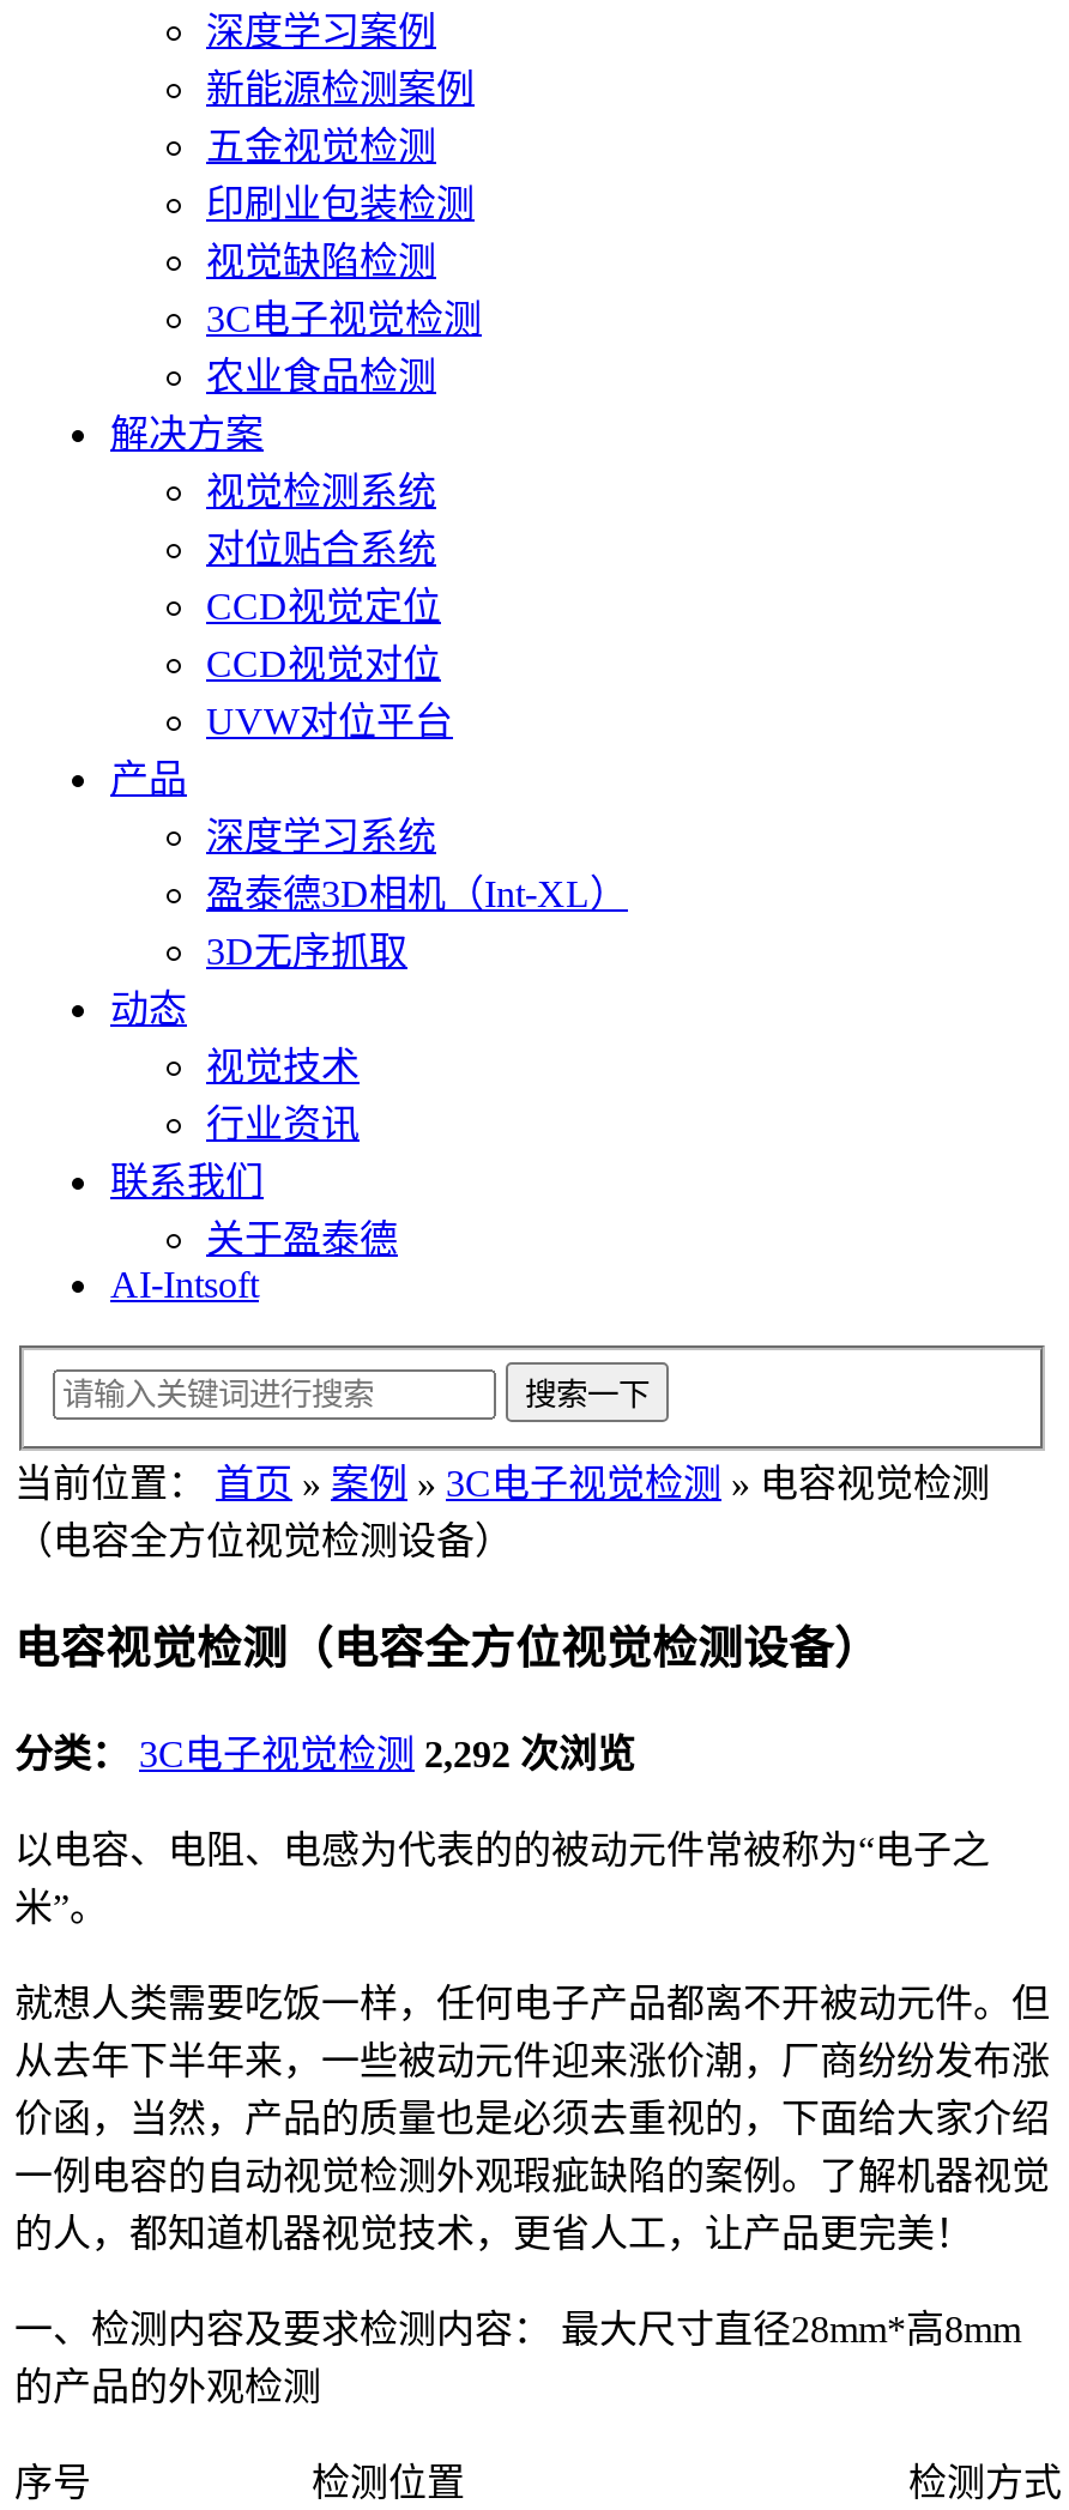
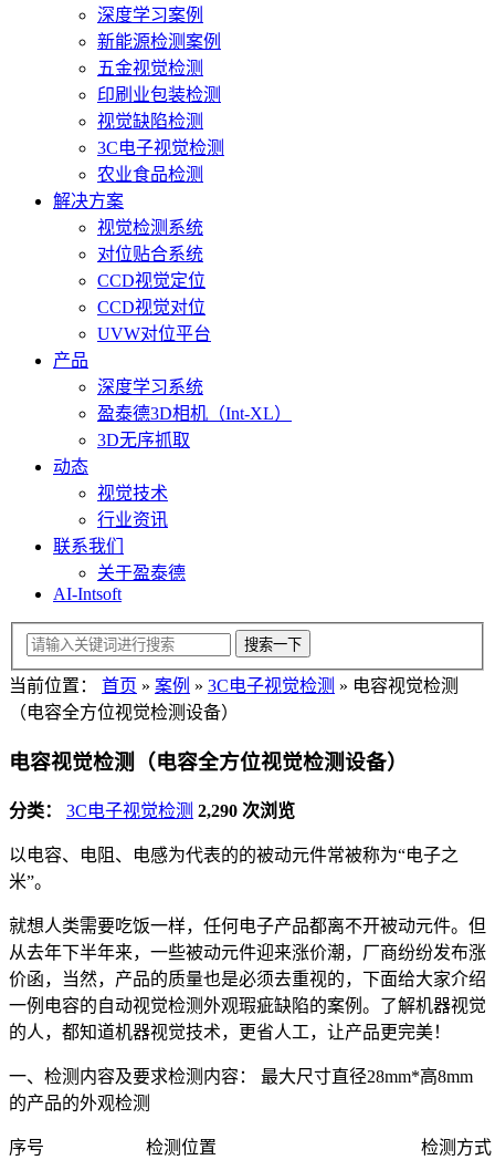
[14,1733,635,1773] 分类： 3C电子视觉检测 2,292 次浏览 -> [9,801,295,820] 分类： 3C电子视觉检测 2,290 次浏览

